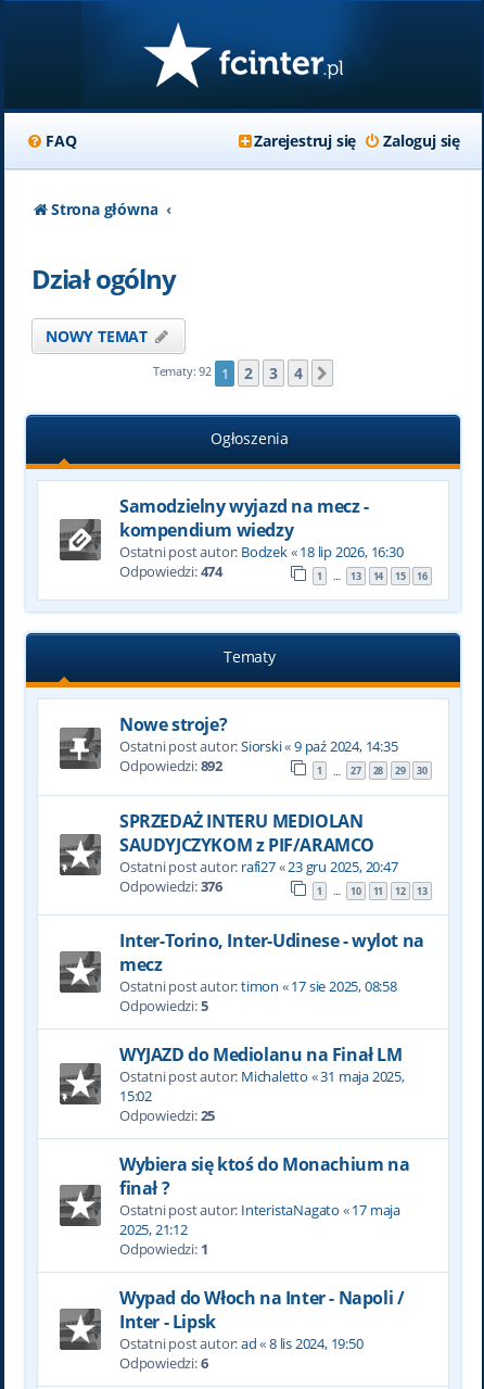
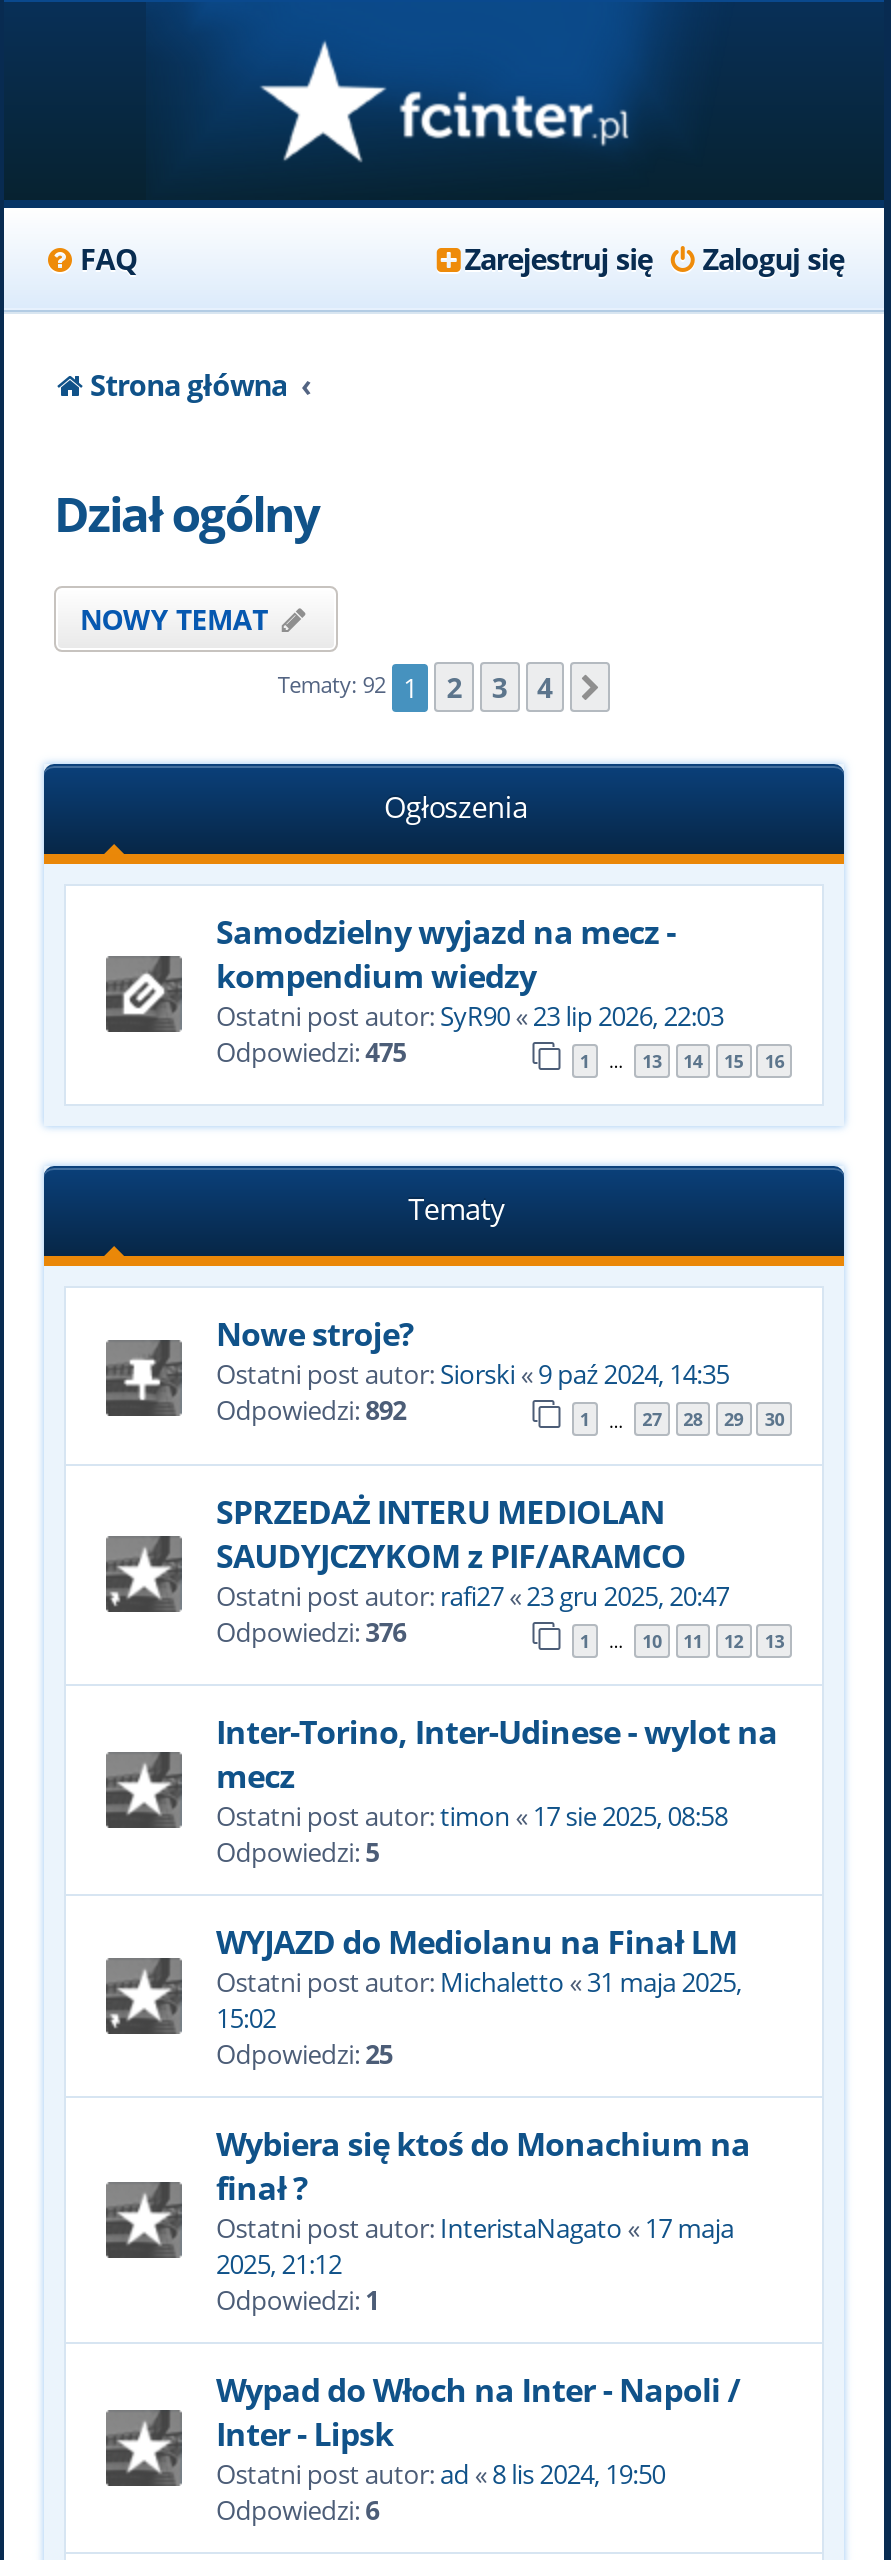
[119,542,403,561] Ostatni post autor: Bodzek «18 lip 2026, 16:30 -> [216,998,724,1034] Ostatni post autor: SyR90 «23 lip 2026, 22:03
[119,561,222,581] Odpowiedzi: 474 -> [216,1034,406,1070] Odpowiedzi: 475

